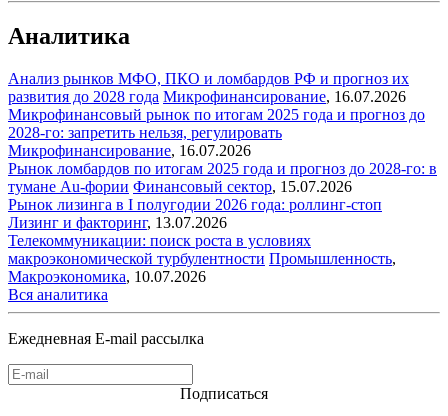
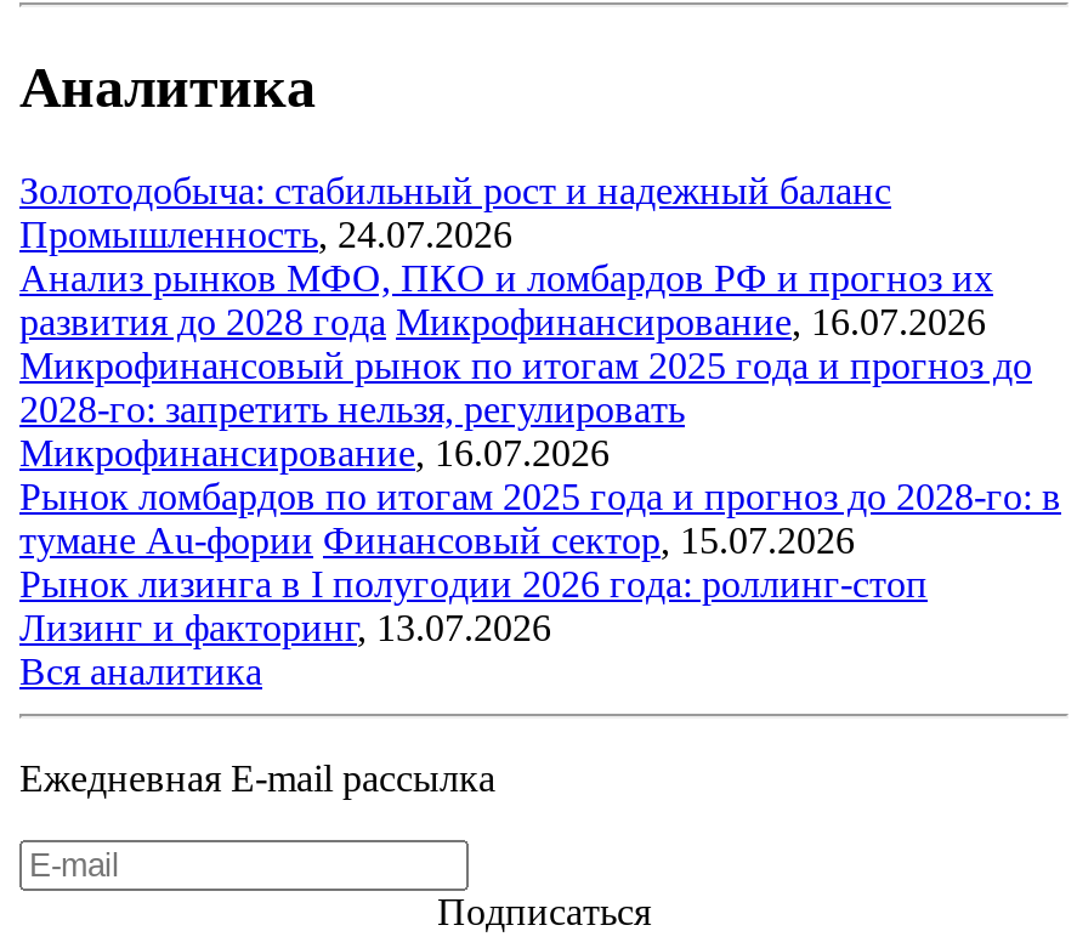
none -> [19,170,891,255] Золотодобыча: стабильный рост и надежный баланс | Промышленность, 24.07.2026
moved [8,70,437,231] -> [19,258,1061,648]: Анализ рынков МФО, ПКО и ломбардов РФ и прогноз их | развития до 2028 года Микрофинансирование, 16.07.2026 | Микрофинансовый рынок по итогам 2025 года и прогноз до | ... | Рынок лизинга в I полугодии 2026 года: роллинг-стоп | Лизинг и факторинг, 13.07.2026
[8,232,396,285] Телекоммуникации: поиск роста в условиях | макроэкономической турбулентности Промышленность, | Макроэкономика, 10.07.2026 -> none

